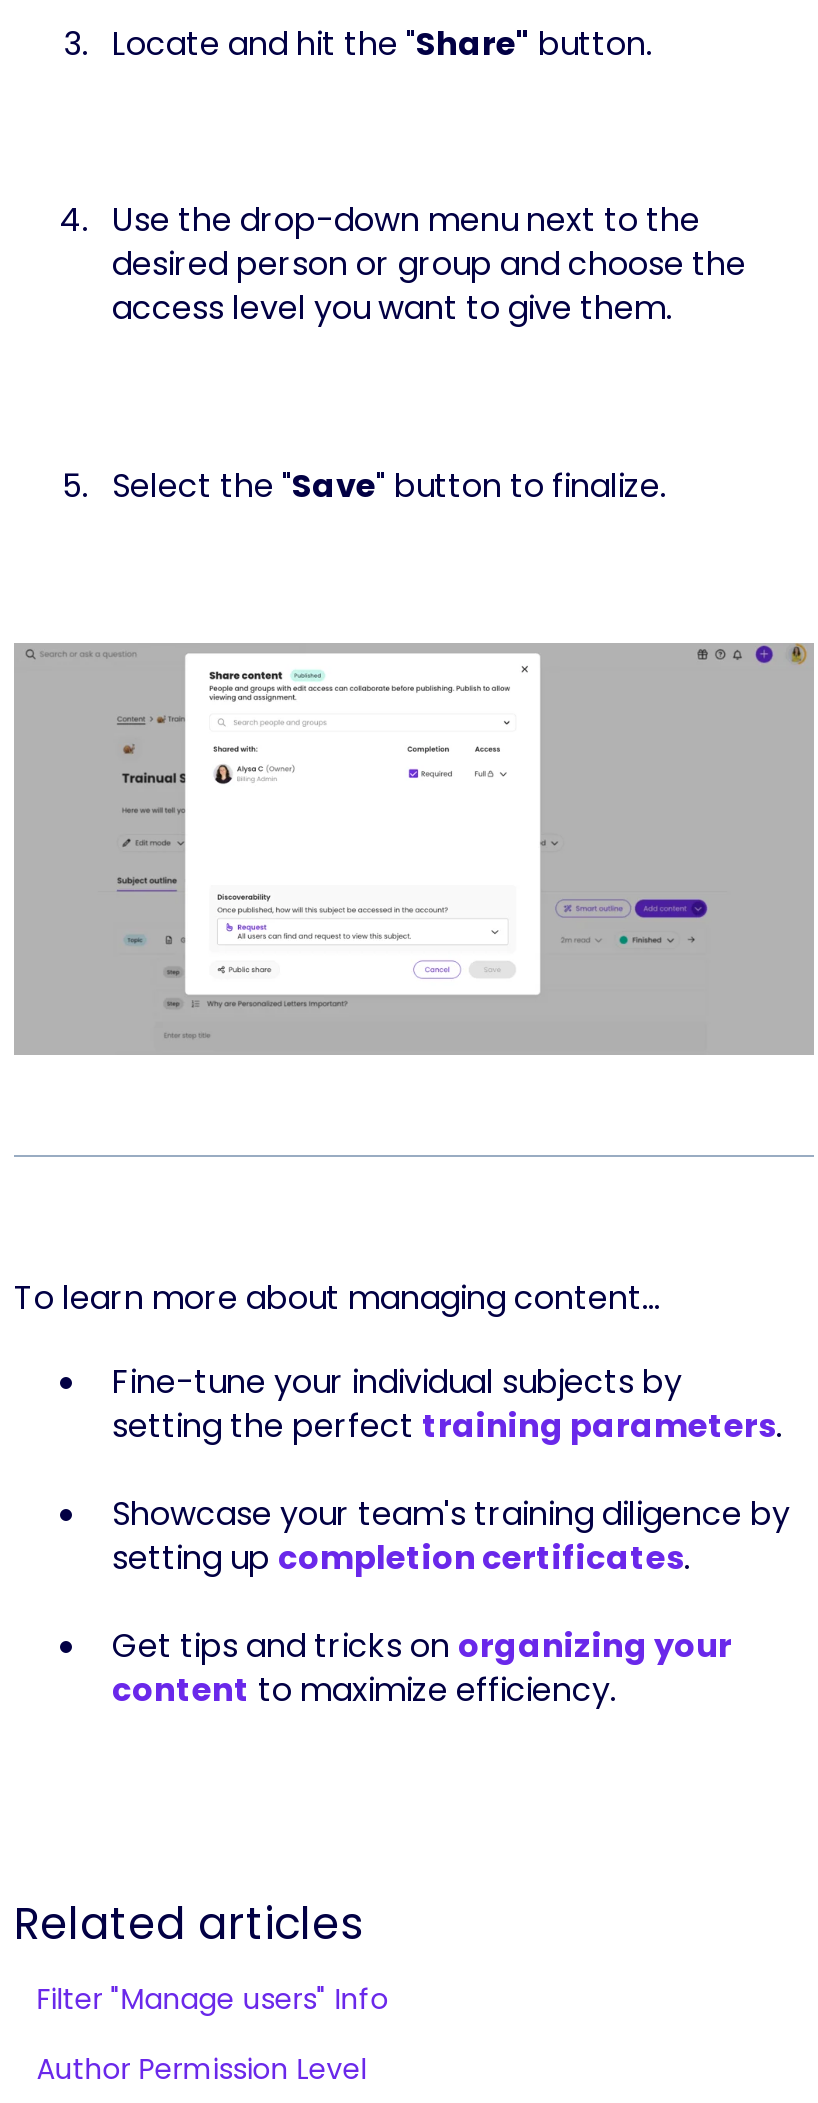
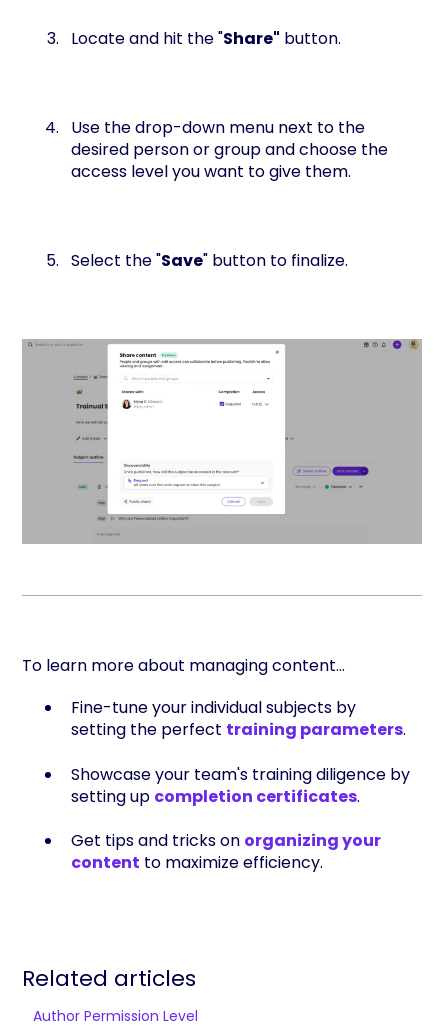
[36,1979,388,2019] Filter "Manage users" Info -> none

